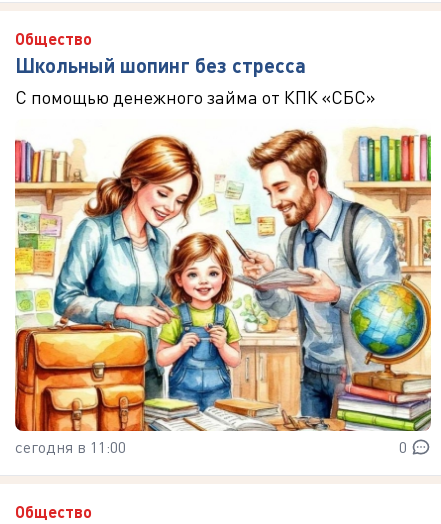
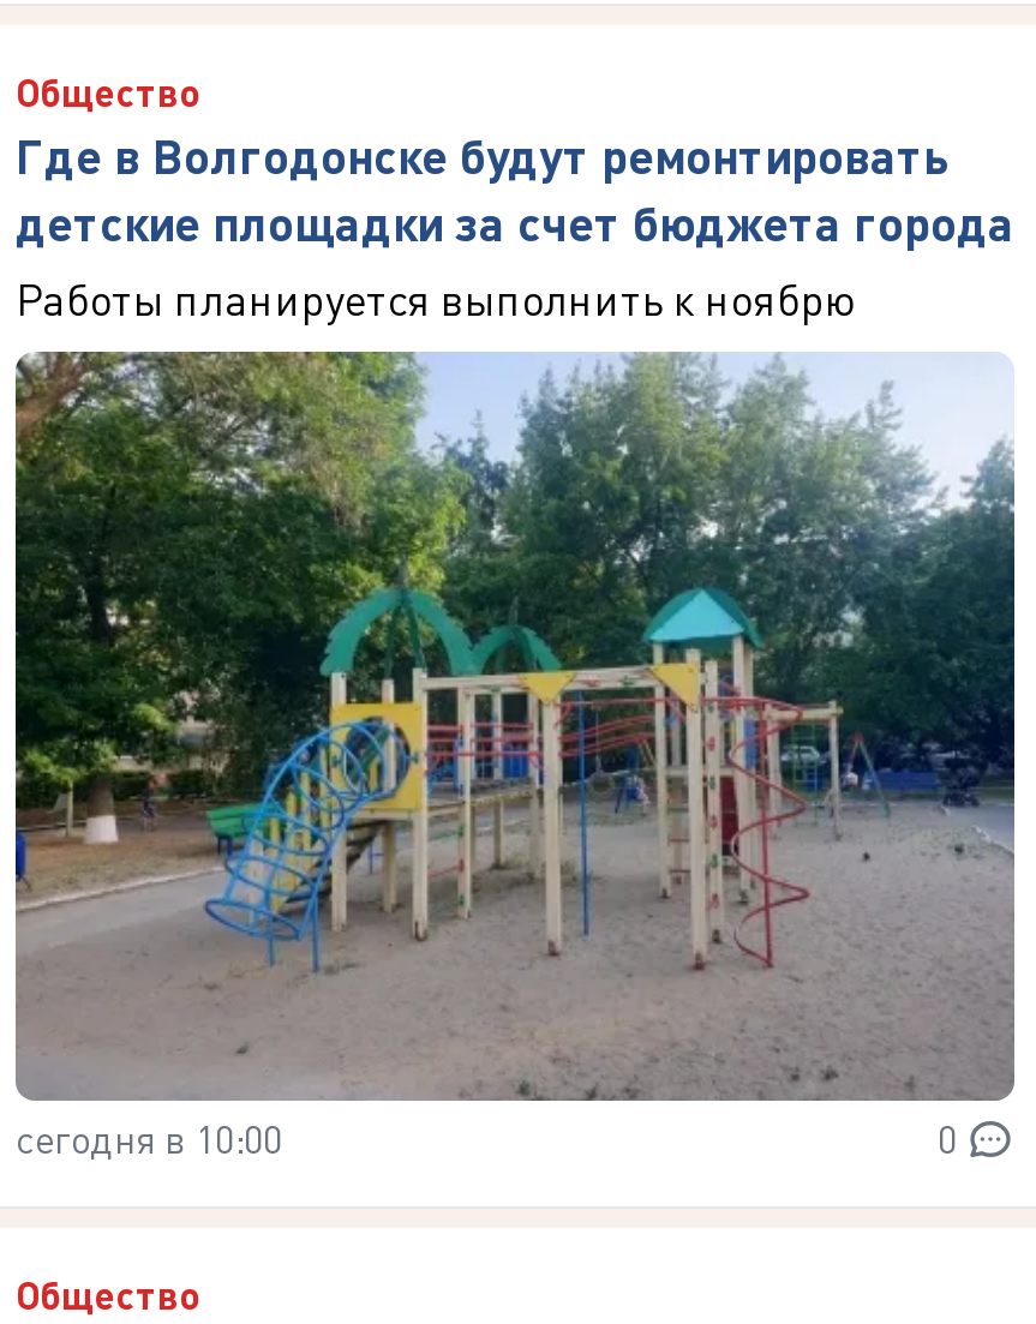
[15,53,376,108] Школьный шопинг без стресса | С помощью денежного займа от КПК «СБС» -> [16,125,1014,324] Где в Волгодонске будут ремонтировать | детские площадки за счет бюджета города | Работы планируется выполнить к ноябрю
[14,127,432,457] [image] | сегодня в 11:00 -> [13,349,1017,1162] [image] | сегодня в 10:00

